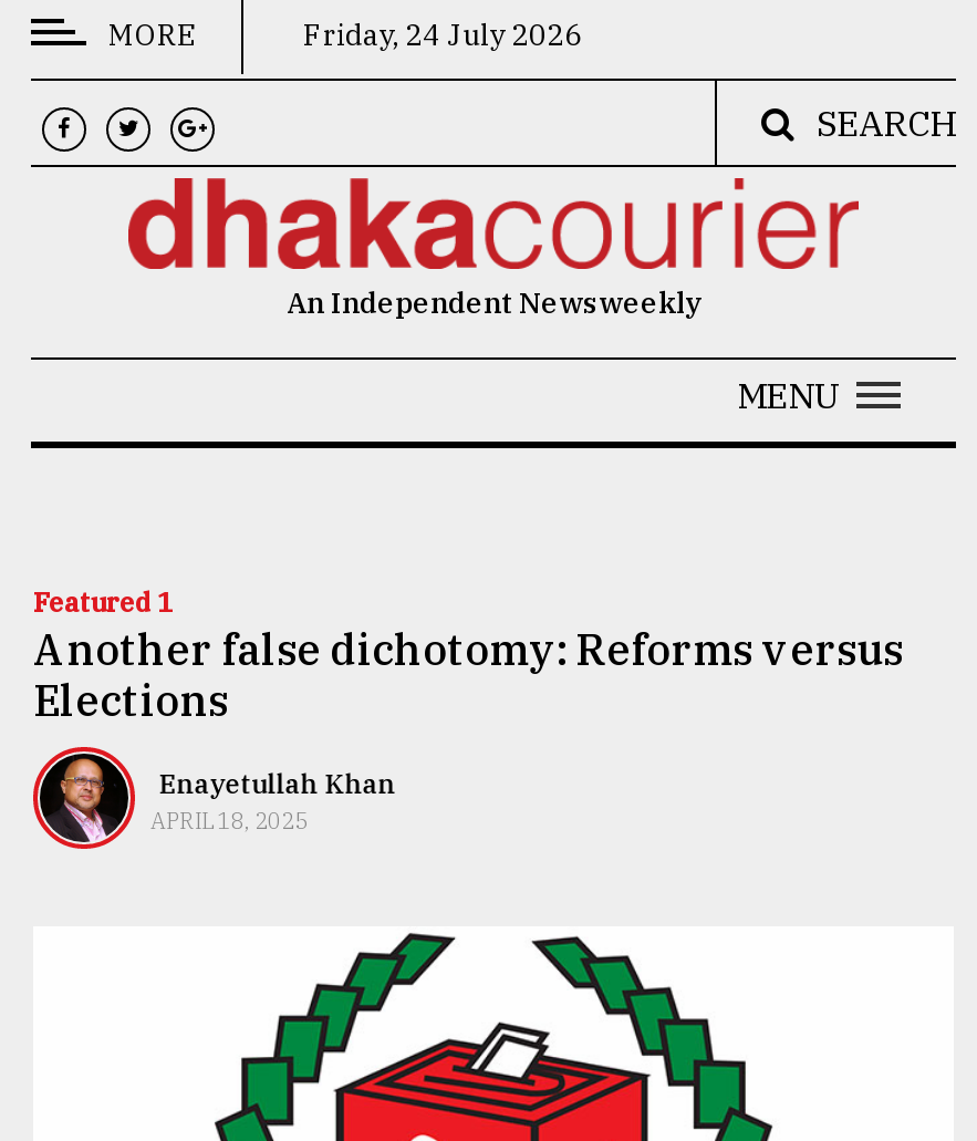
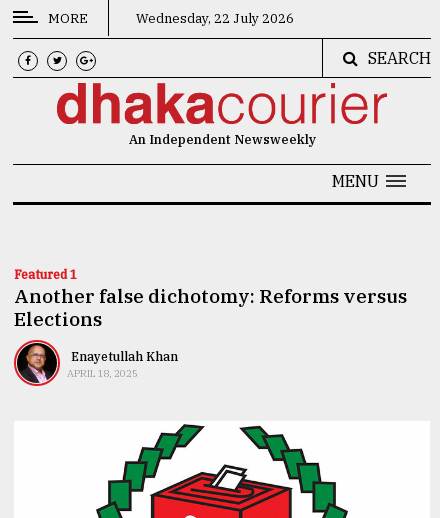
[297,17,582,54] Friday, 24 July 2026 -> [133,10,294,27] Wednesday, 22 July 2026

